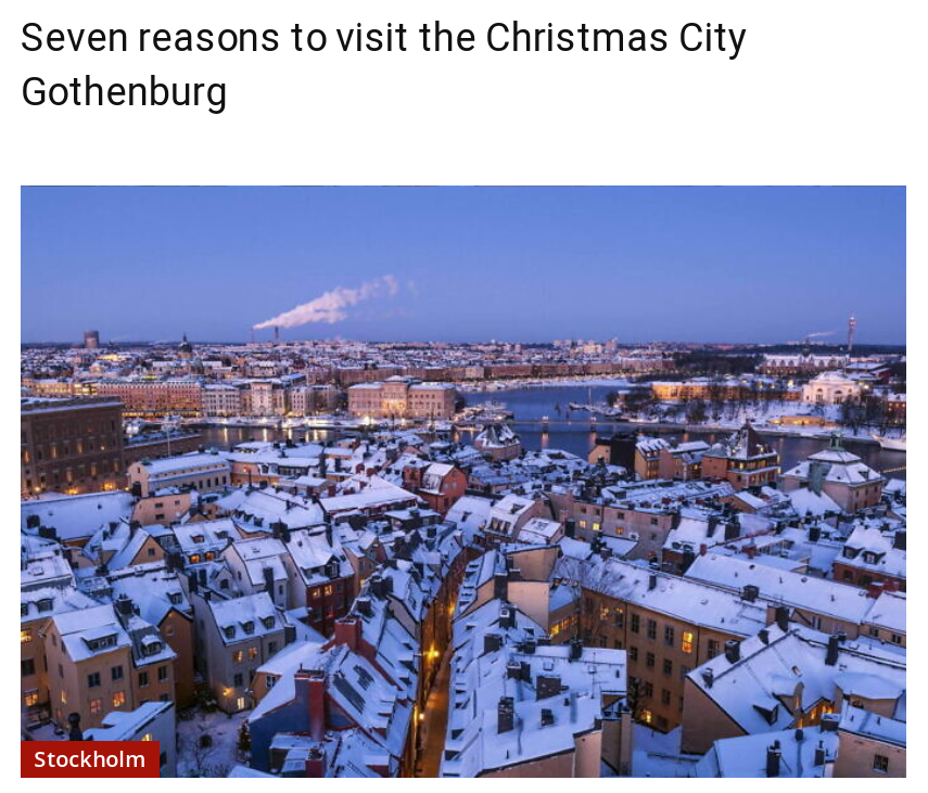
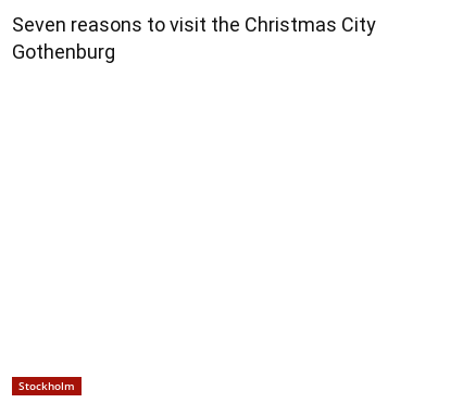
[18,183,908,780] [image] -> none

